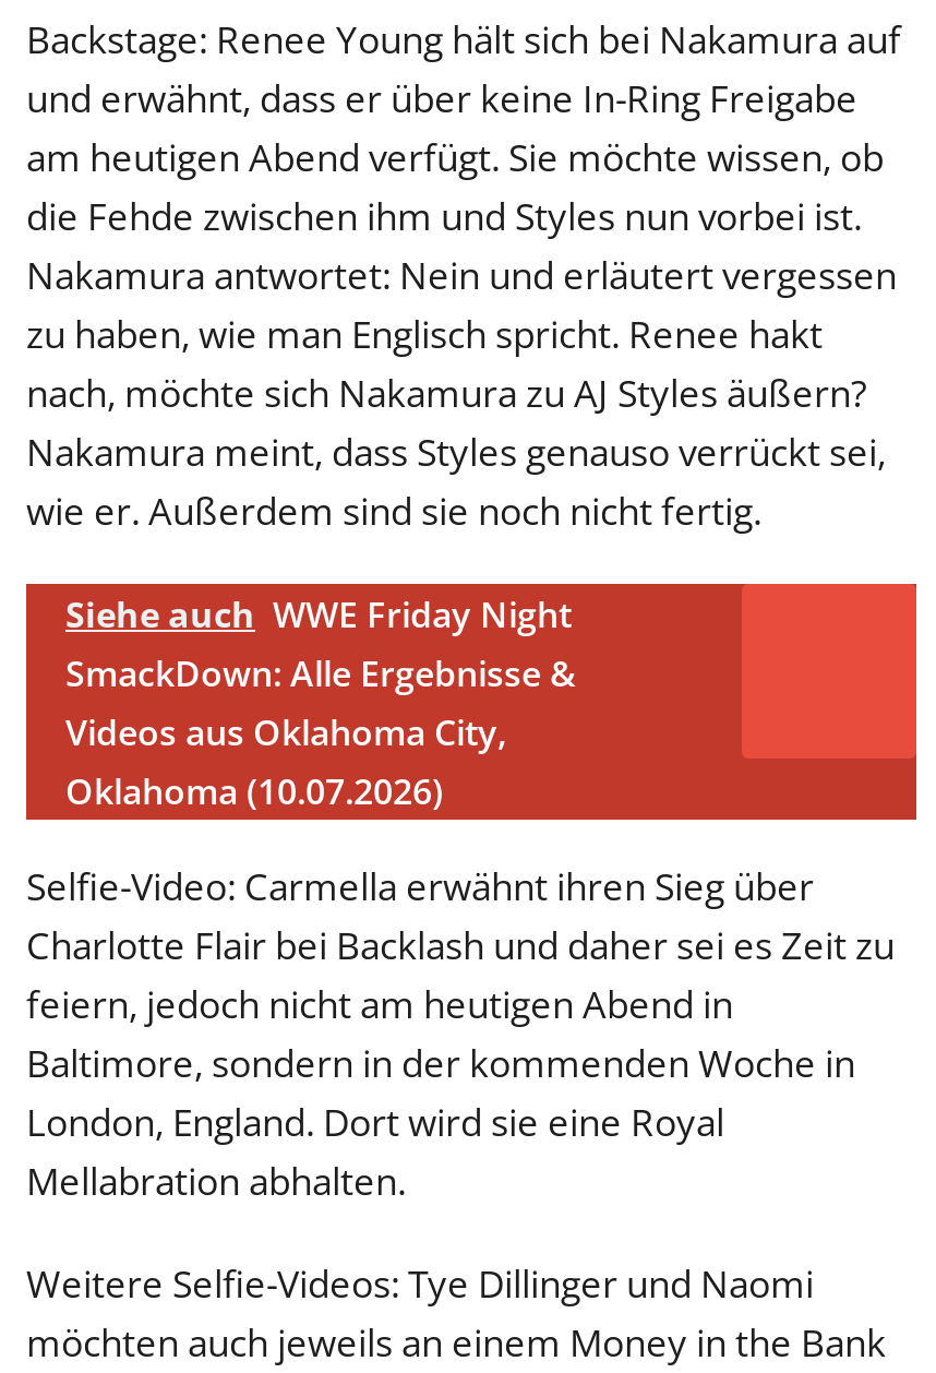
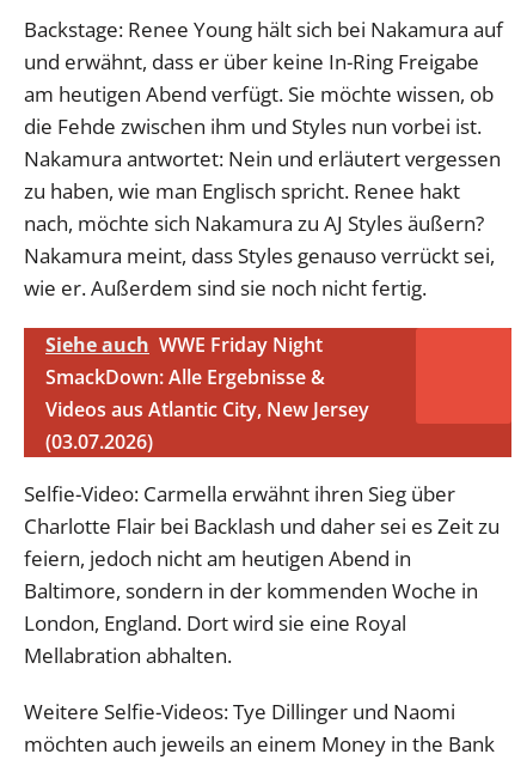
[65,709,506,816] Videos aus Oklahoma City, | Oklahoma (10.07.2026) -> [45,396,369,454] Videos aus Atlantic City, New Jersey | (03.07.2026)

